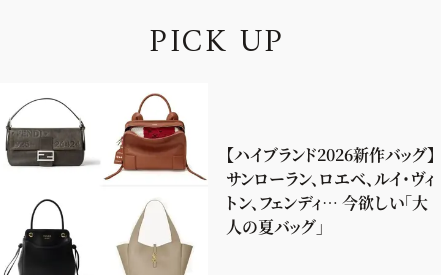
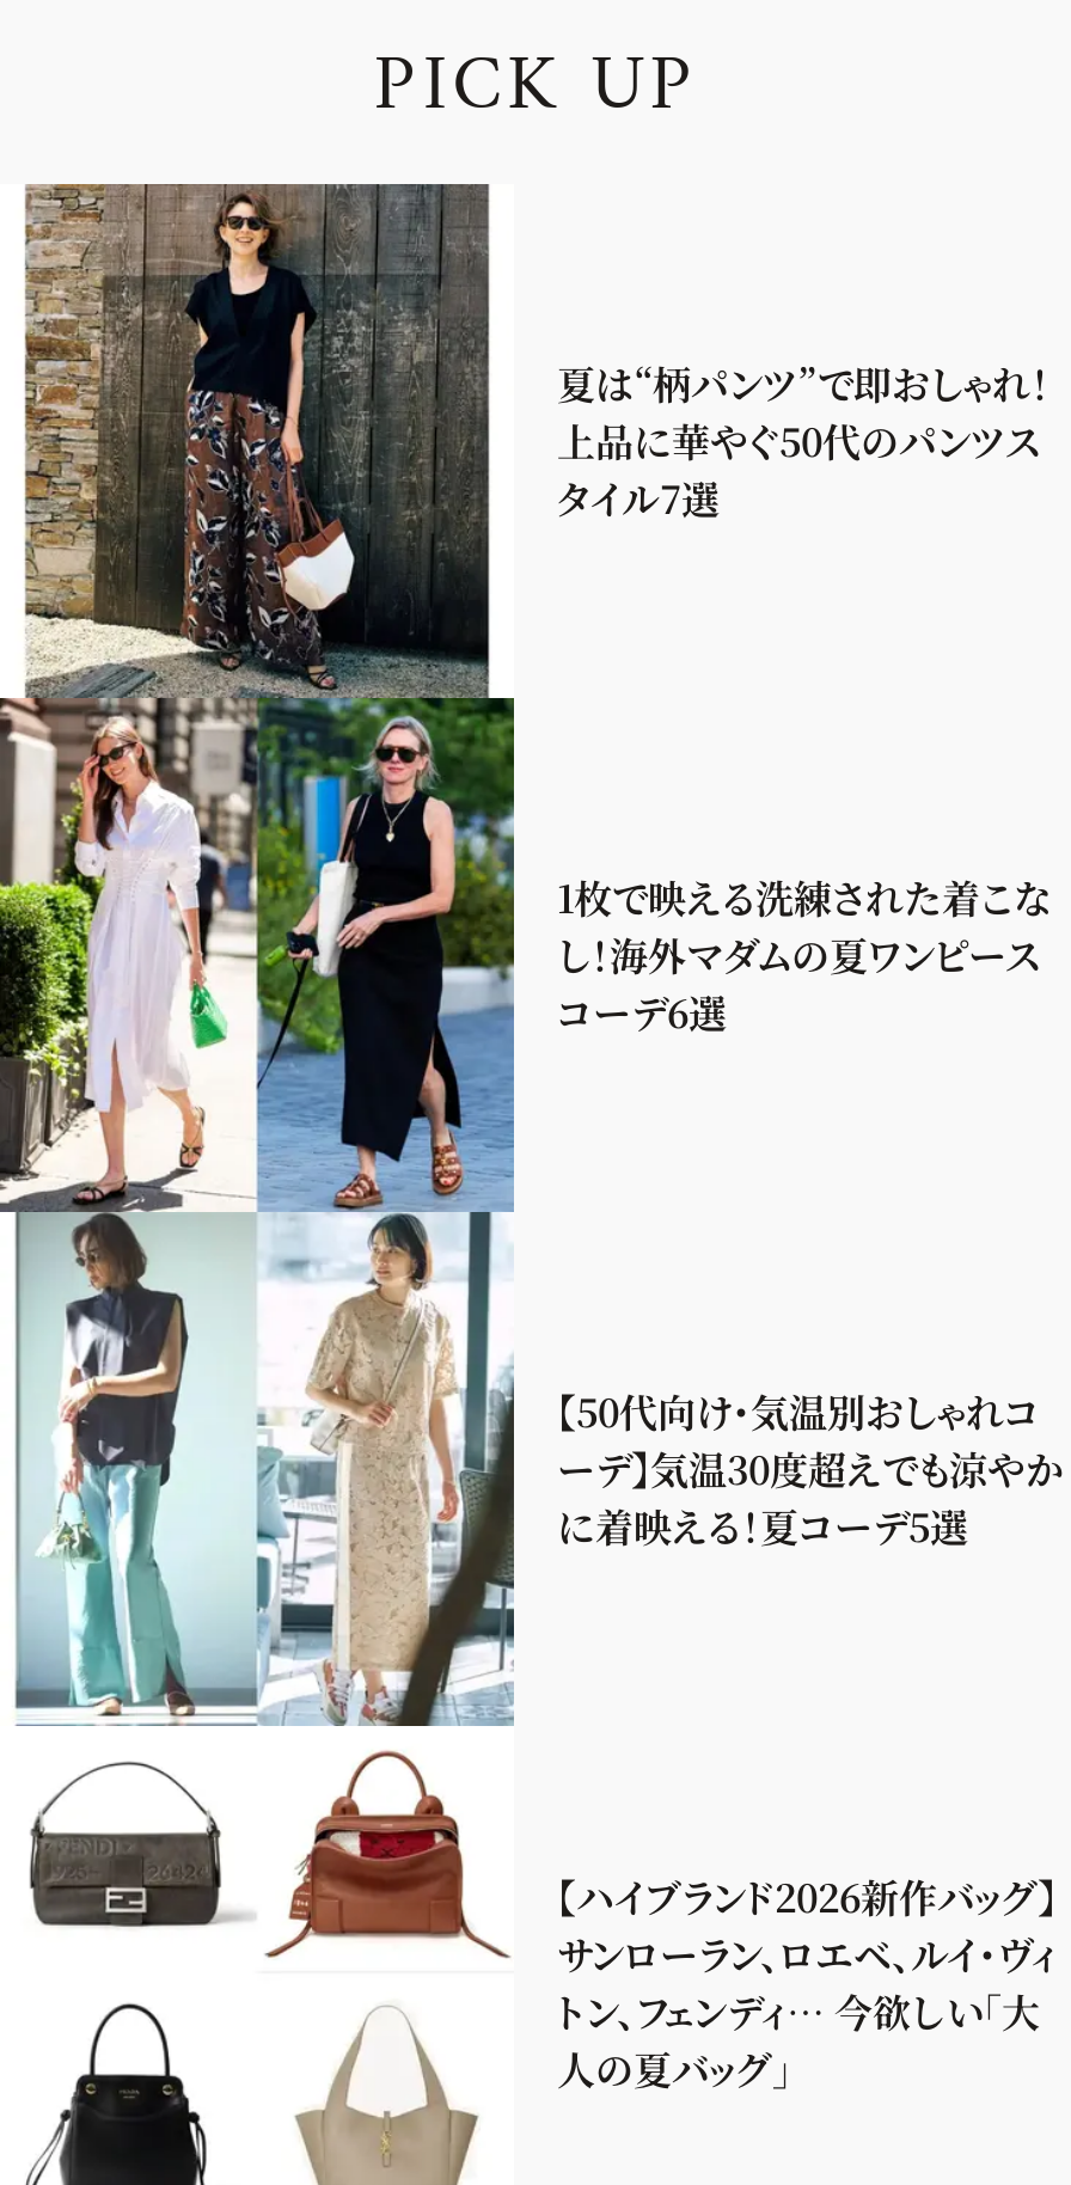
none -> [7,182,1049,1728] [image] | 夏は“柄パンツ”で即おしゃれ！ | 上品に華やぐ50代のパンツス | タイル7選
none -> [557,869,1052,1039] 1枚で映える洗練された着こな | し！海外マダムの夏ワンピース | コーデ6選
none -> [557,1383,1064,1553] 【50代向け・気温別おしゃれコ | ーデ】気温30度超えでも涼やか | に着映える！夏コーデ5選

